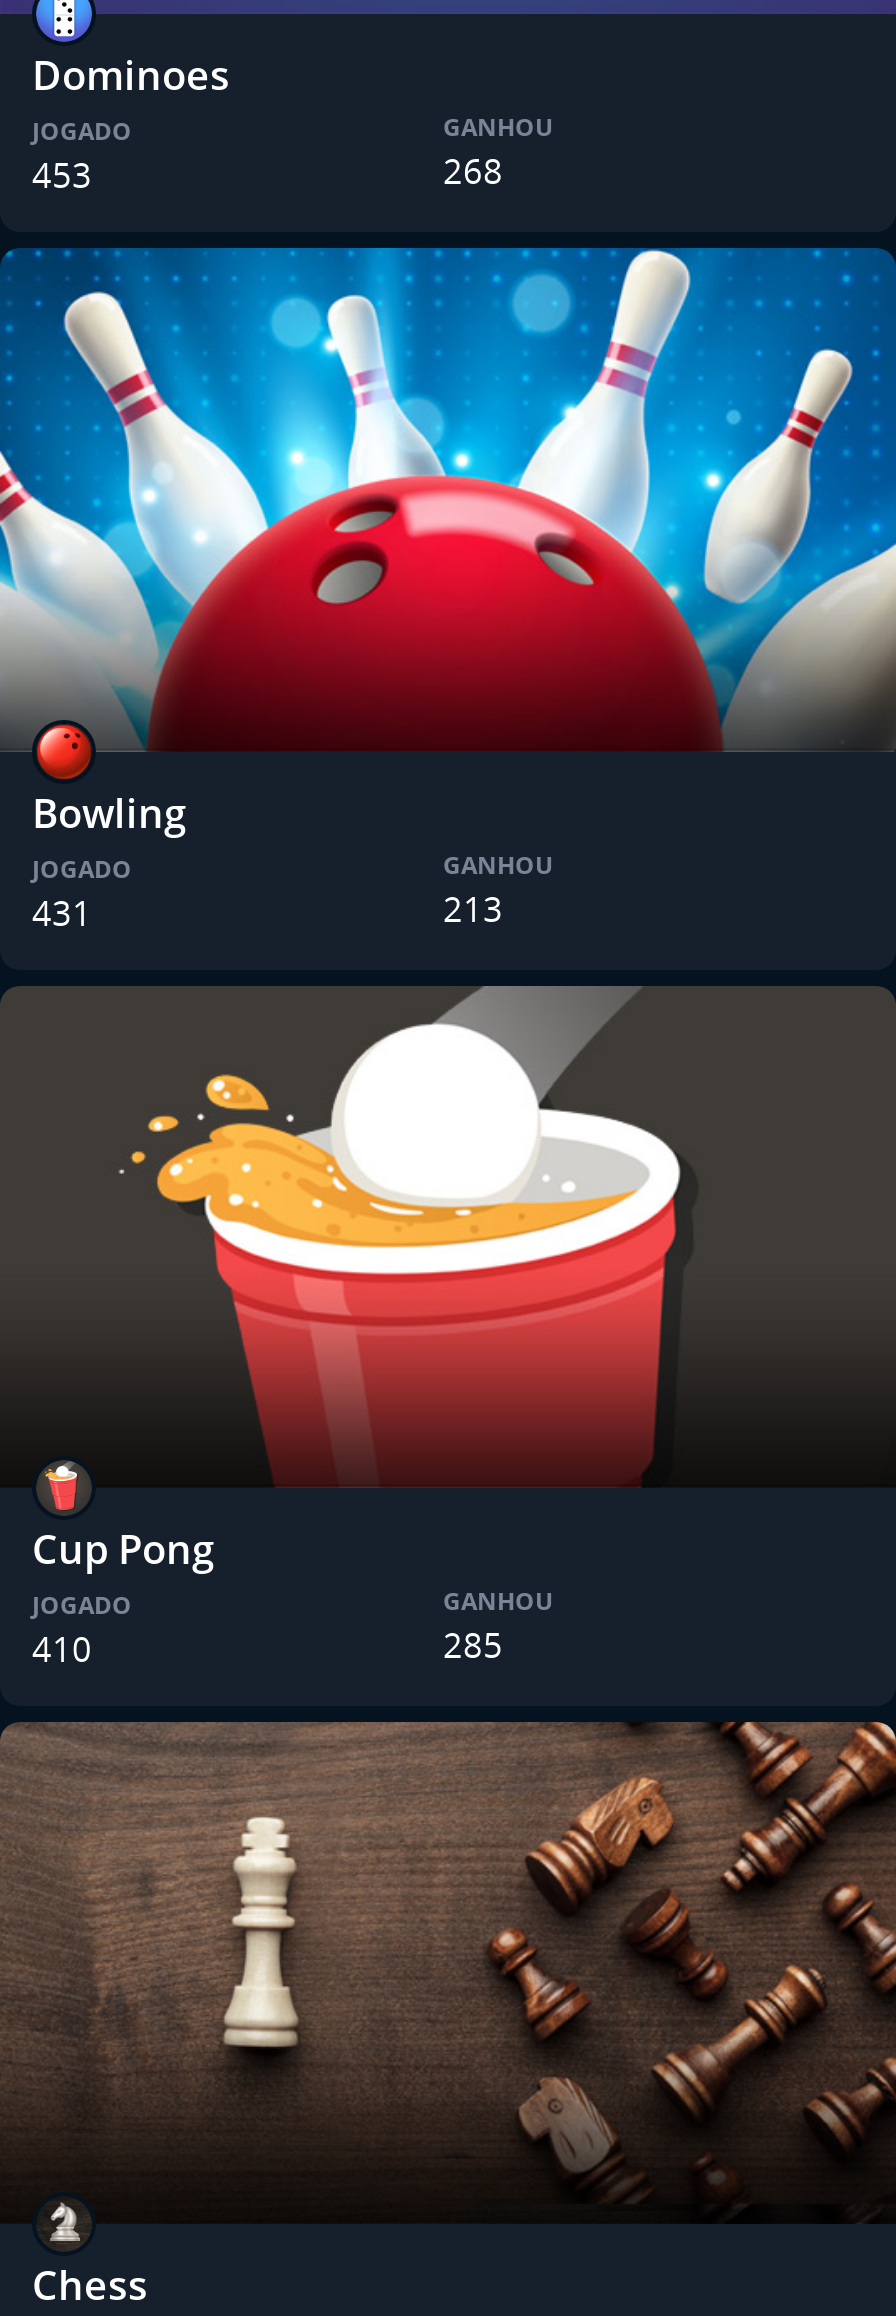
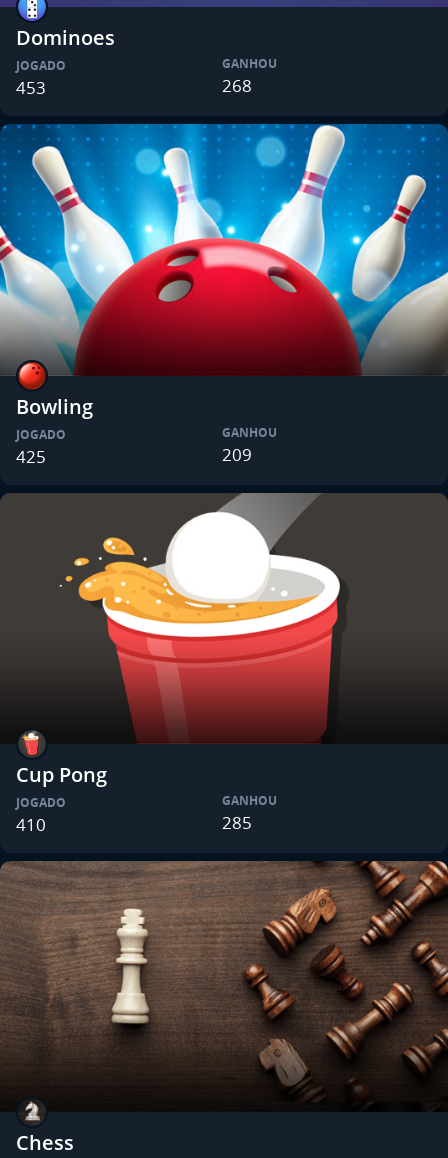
[32,889,92,935] 431 -> [16,445,46,468] 425
[443,885,503,931] 213 -> [221,443,251,466] 209

